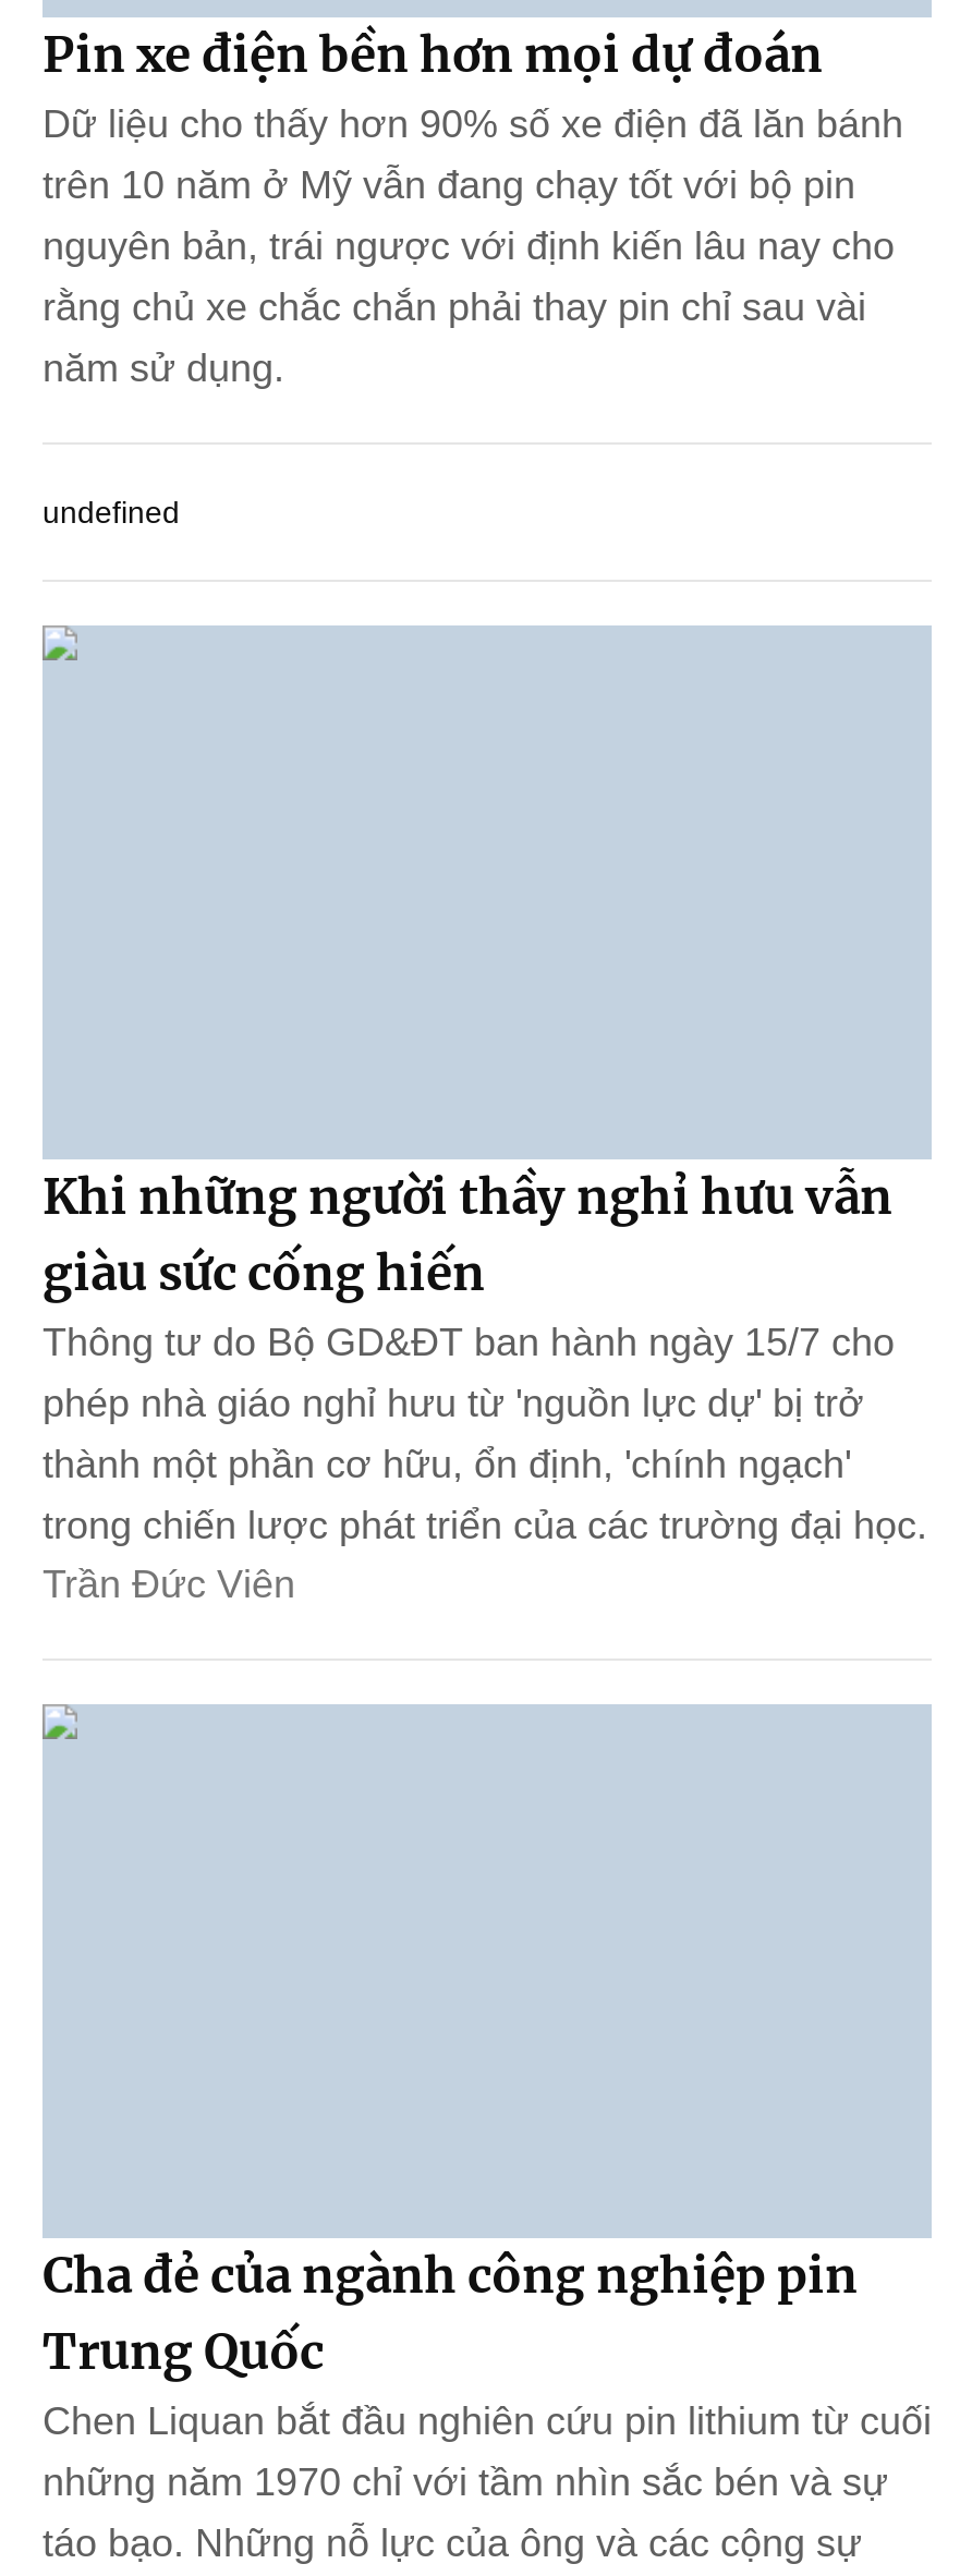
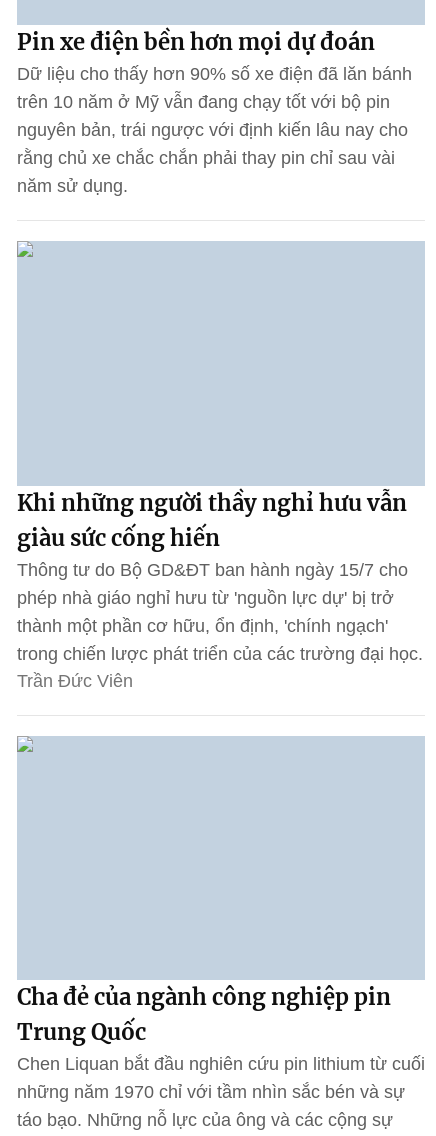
[42,494,180,529] undefined -> none

